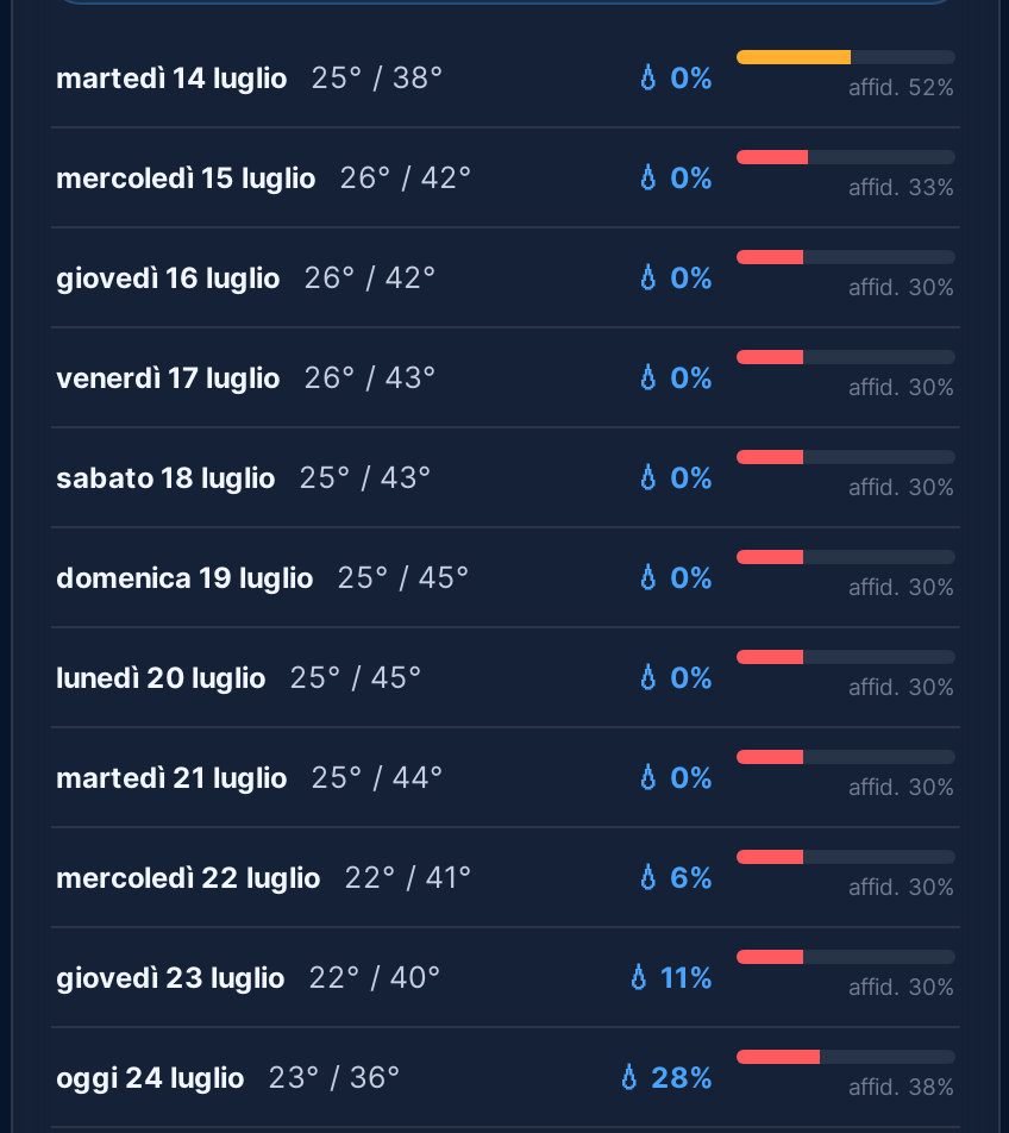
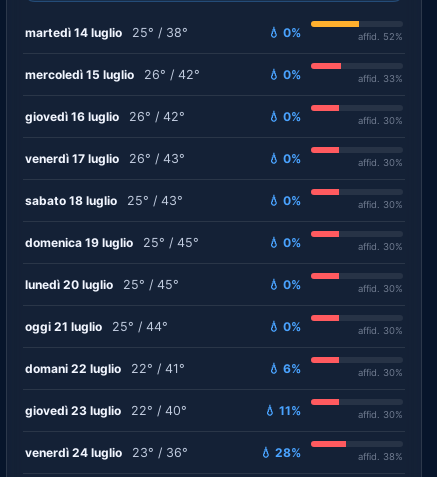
[56,758,287,794] martedì 21 luglio -> [25,318,102,333] oggi 21 luglio
[56,858,320,894] mercoledì 22 luglio -> [25,360,121,375] domani 22 luglio
[56,1058,244,1094] oggi 24 luglio -> [25,444,122,459] venerdì 24 luglio

